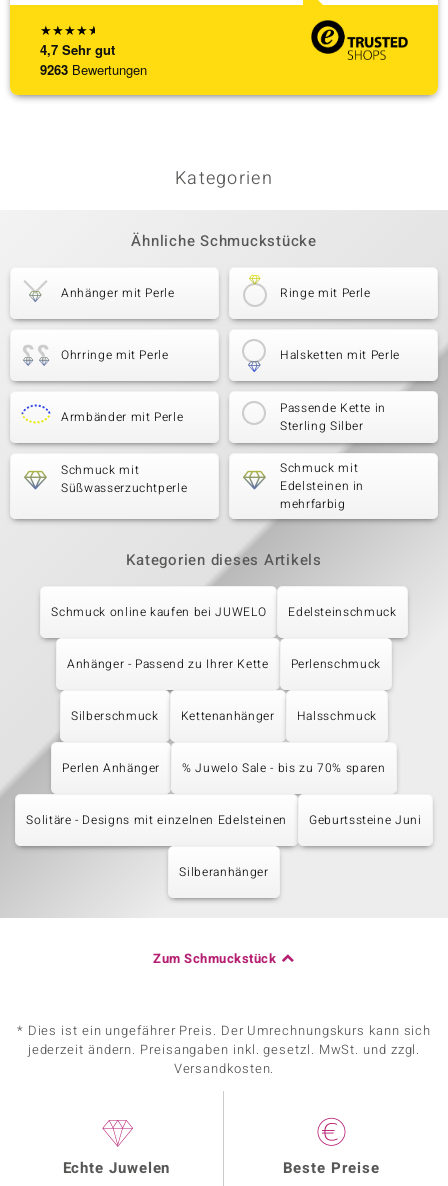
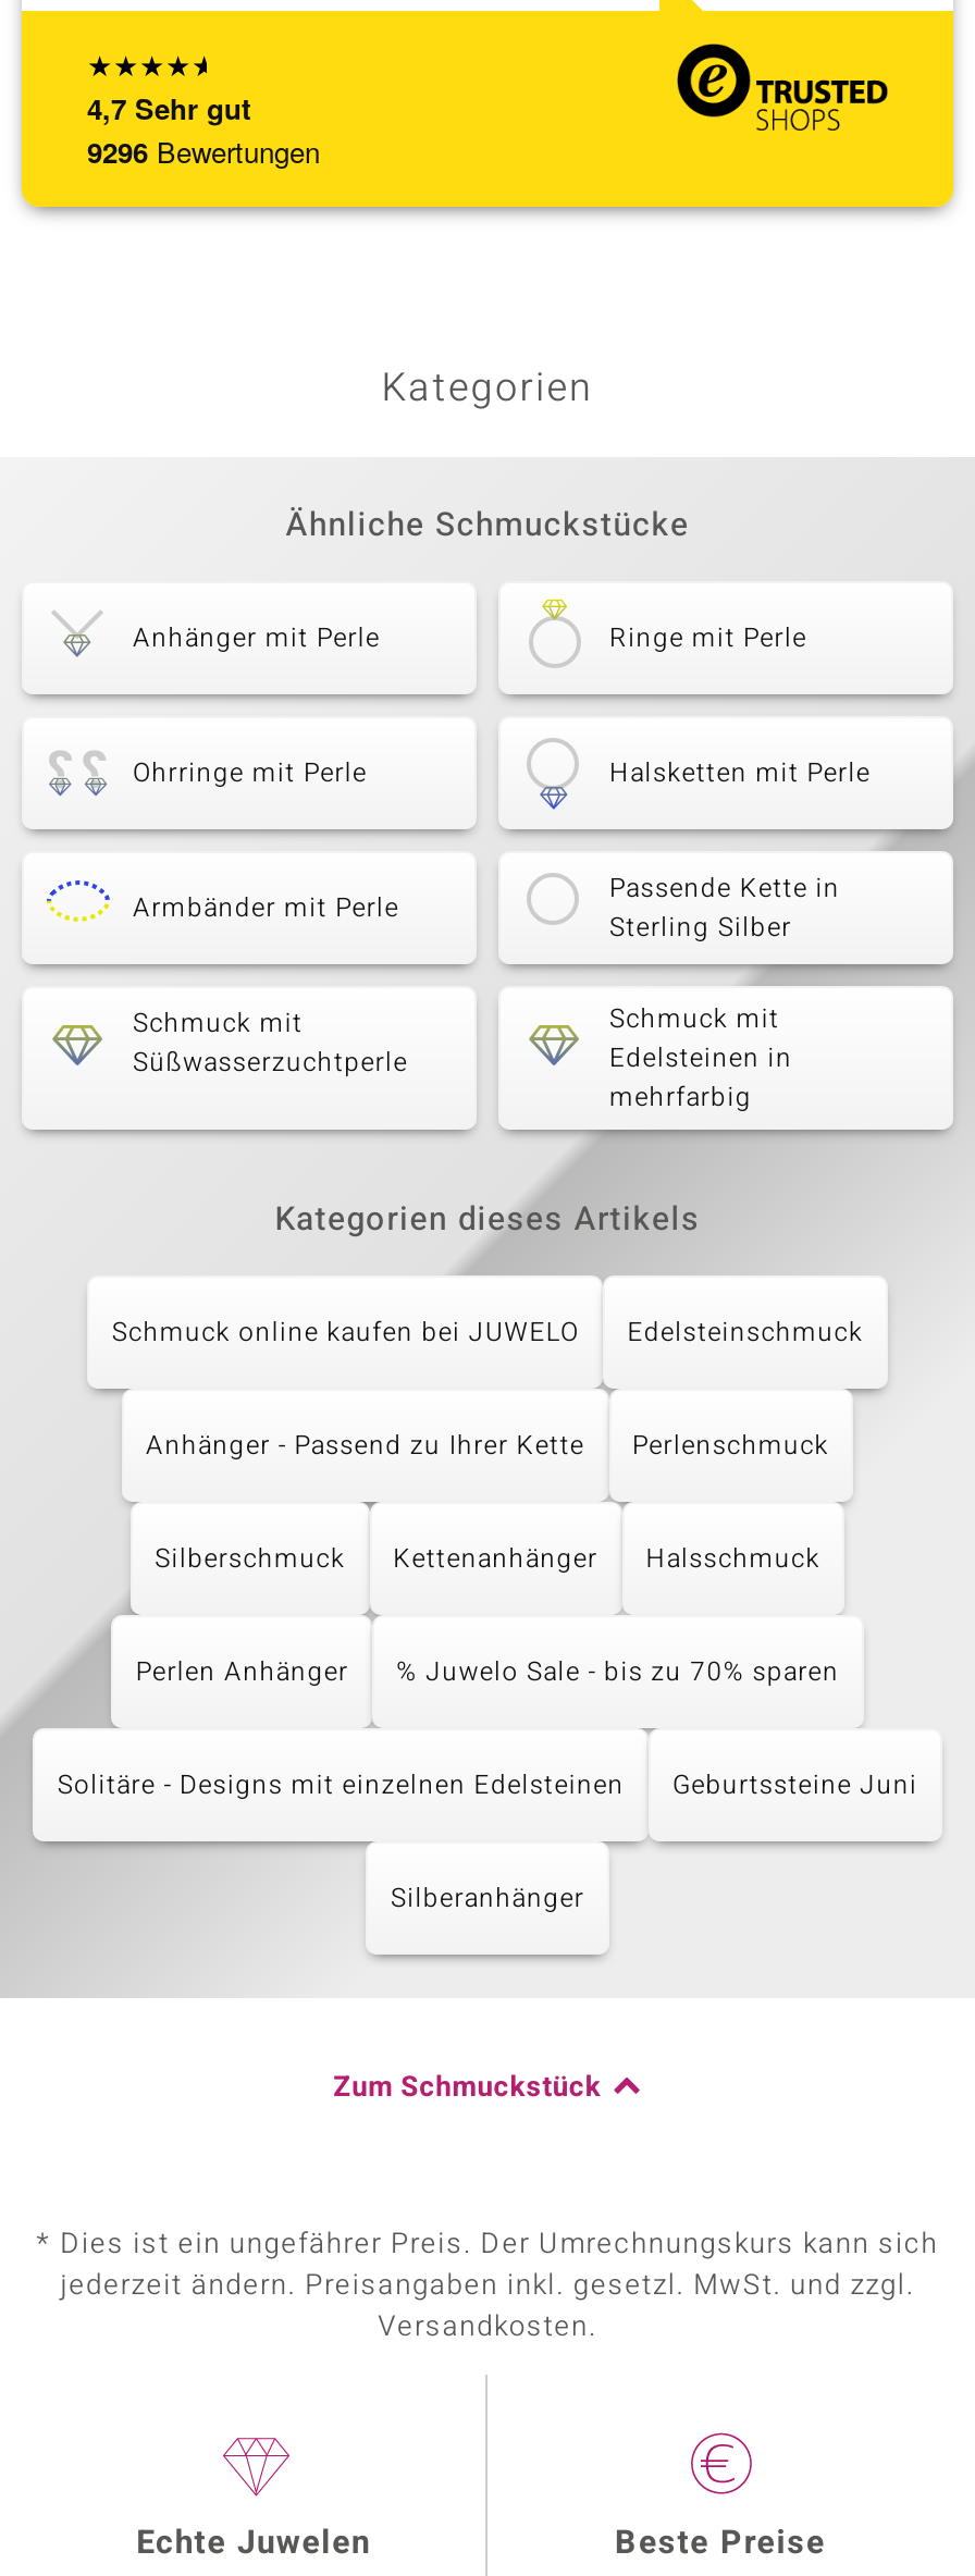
[40,60,147,79] 9263 Bewertungen -> [87,131,320,172] 9296 Bewertungen

